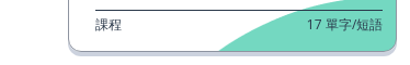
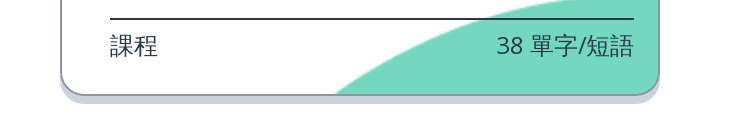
[307,15,383,34] 17 單字/短語 -> [496,28,634,62] 38 單字/短語

